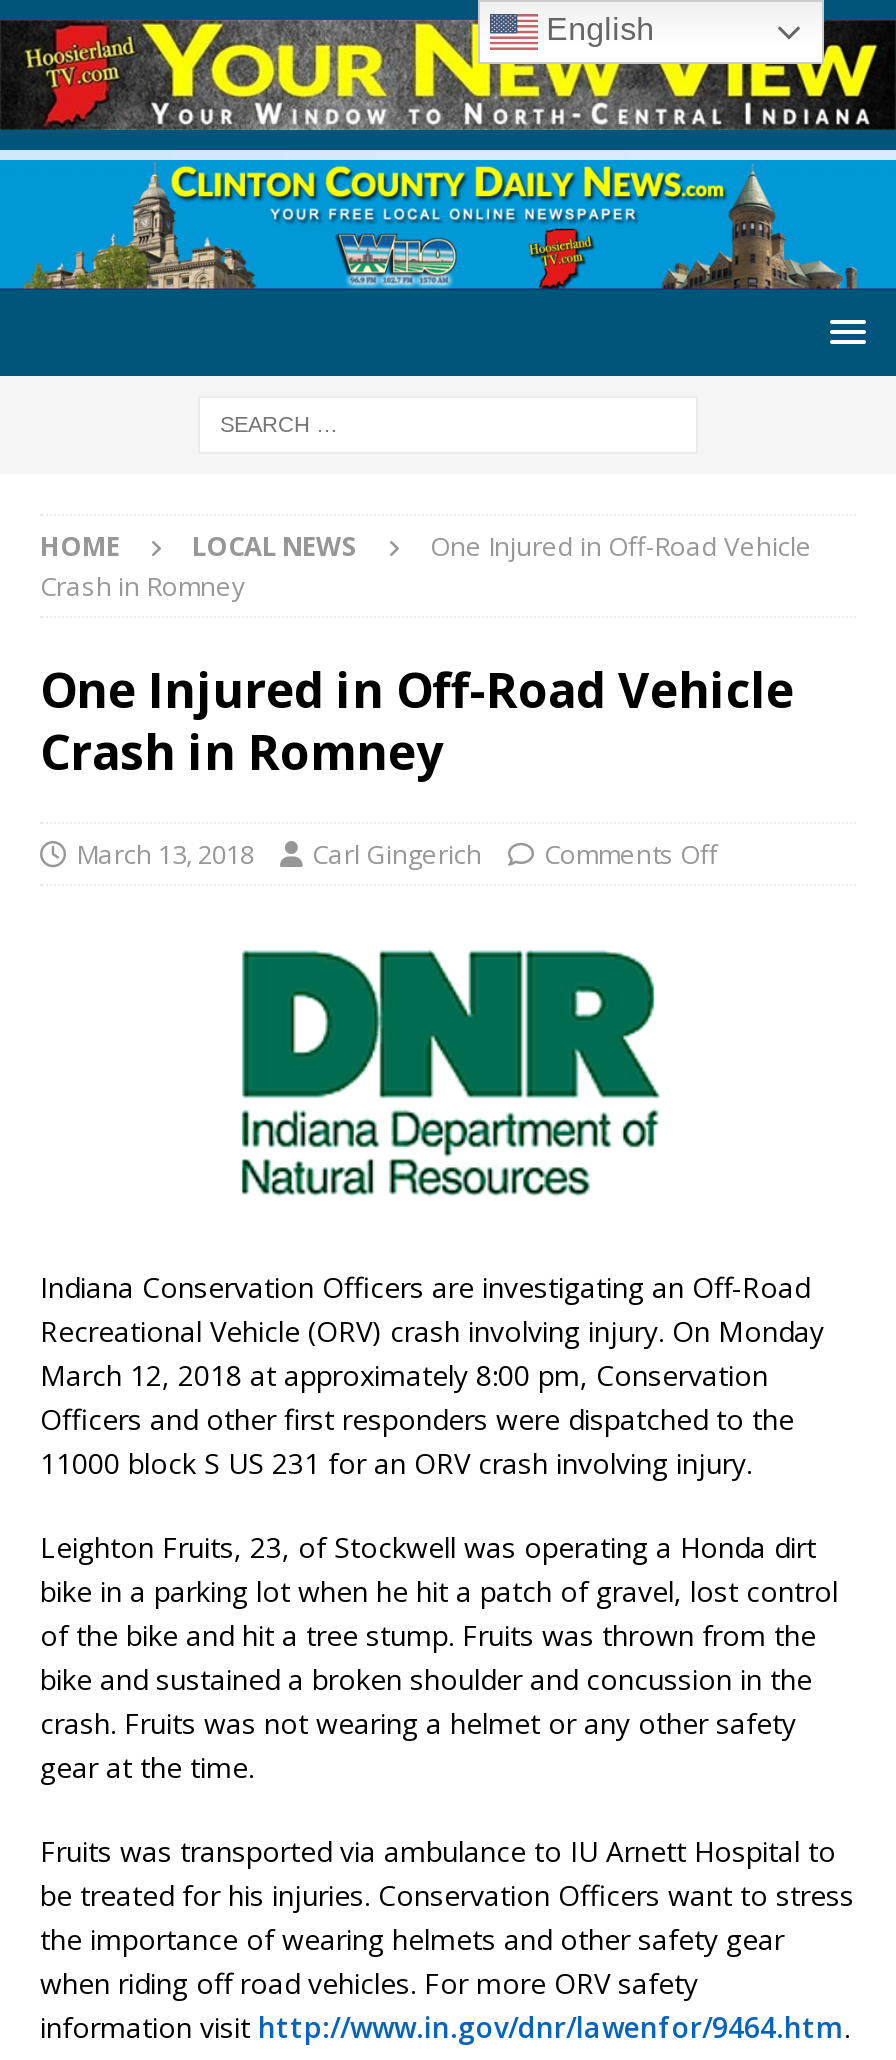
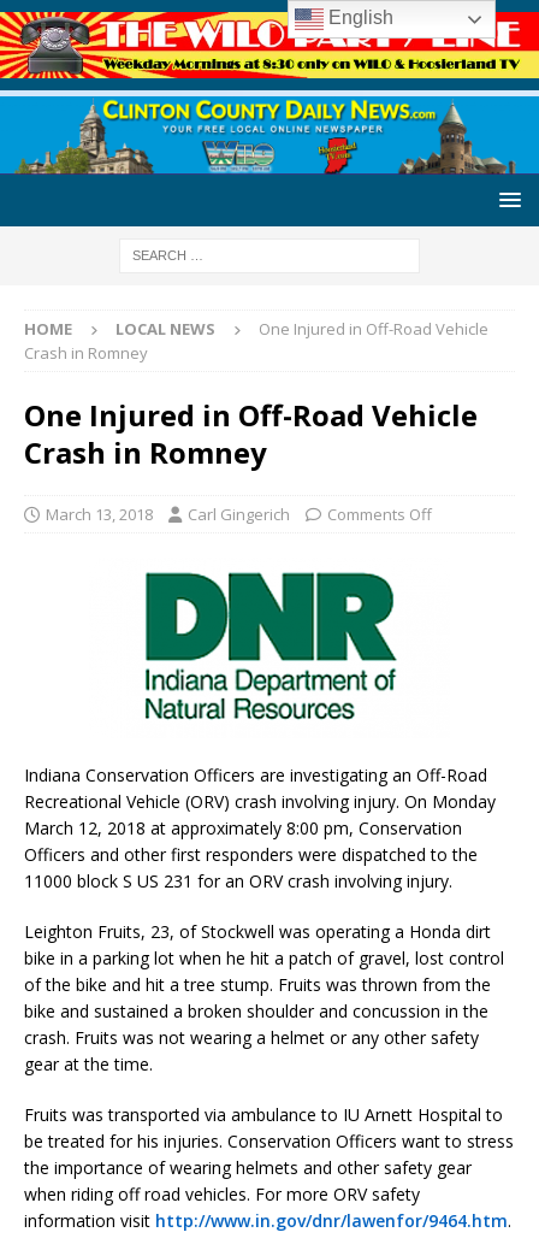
[6,20,890,132] [image] -> [4,11,535,79] [image]

